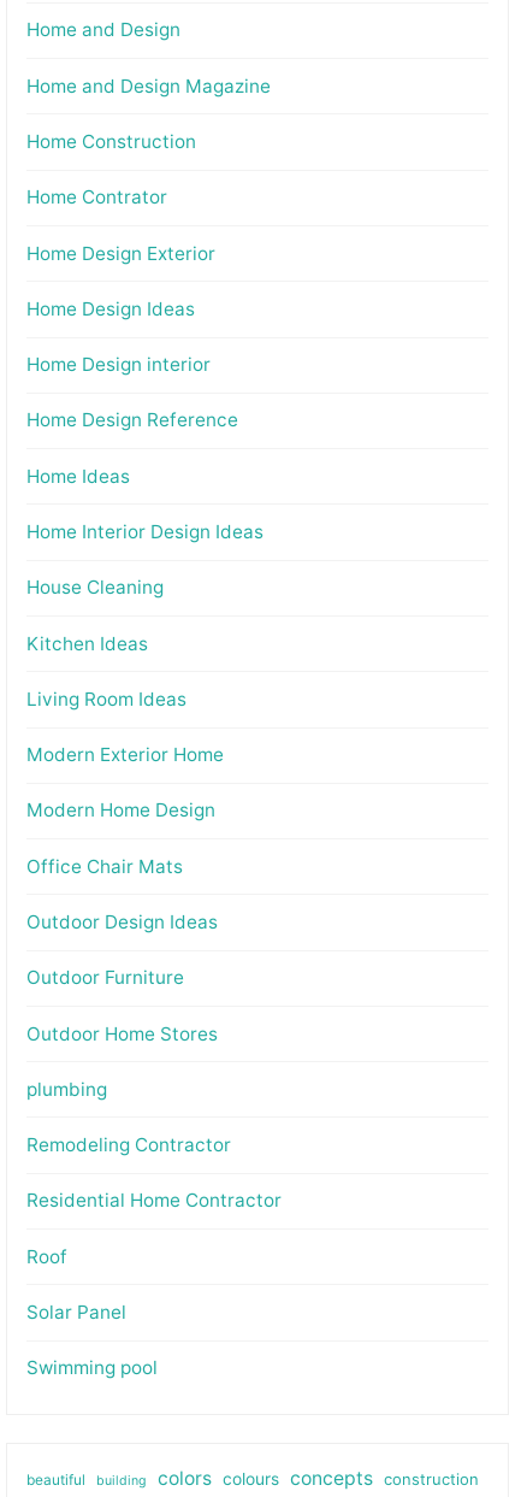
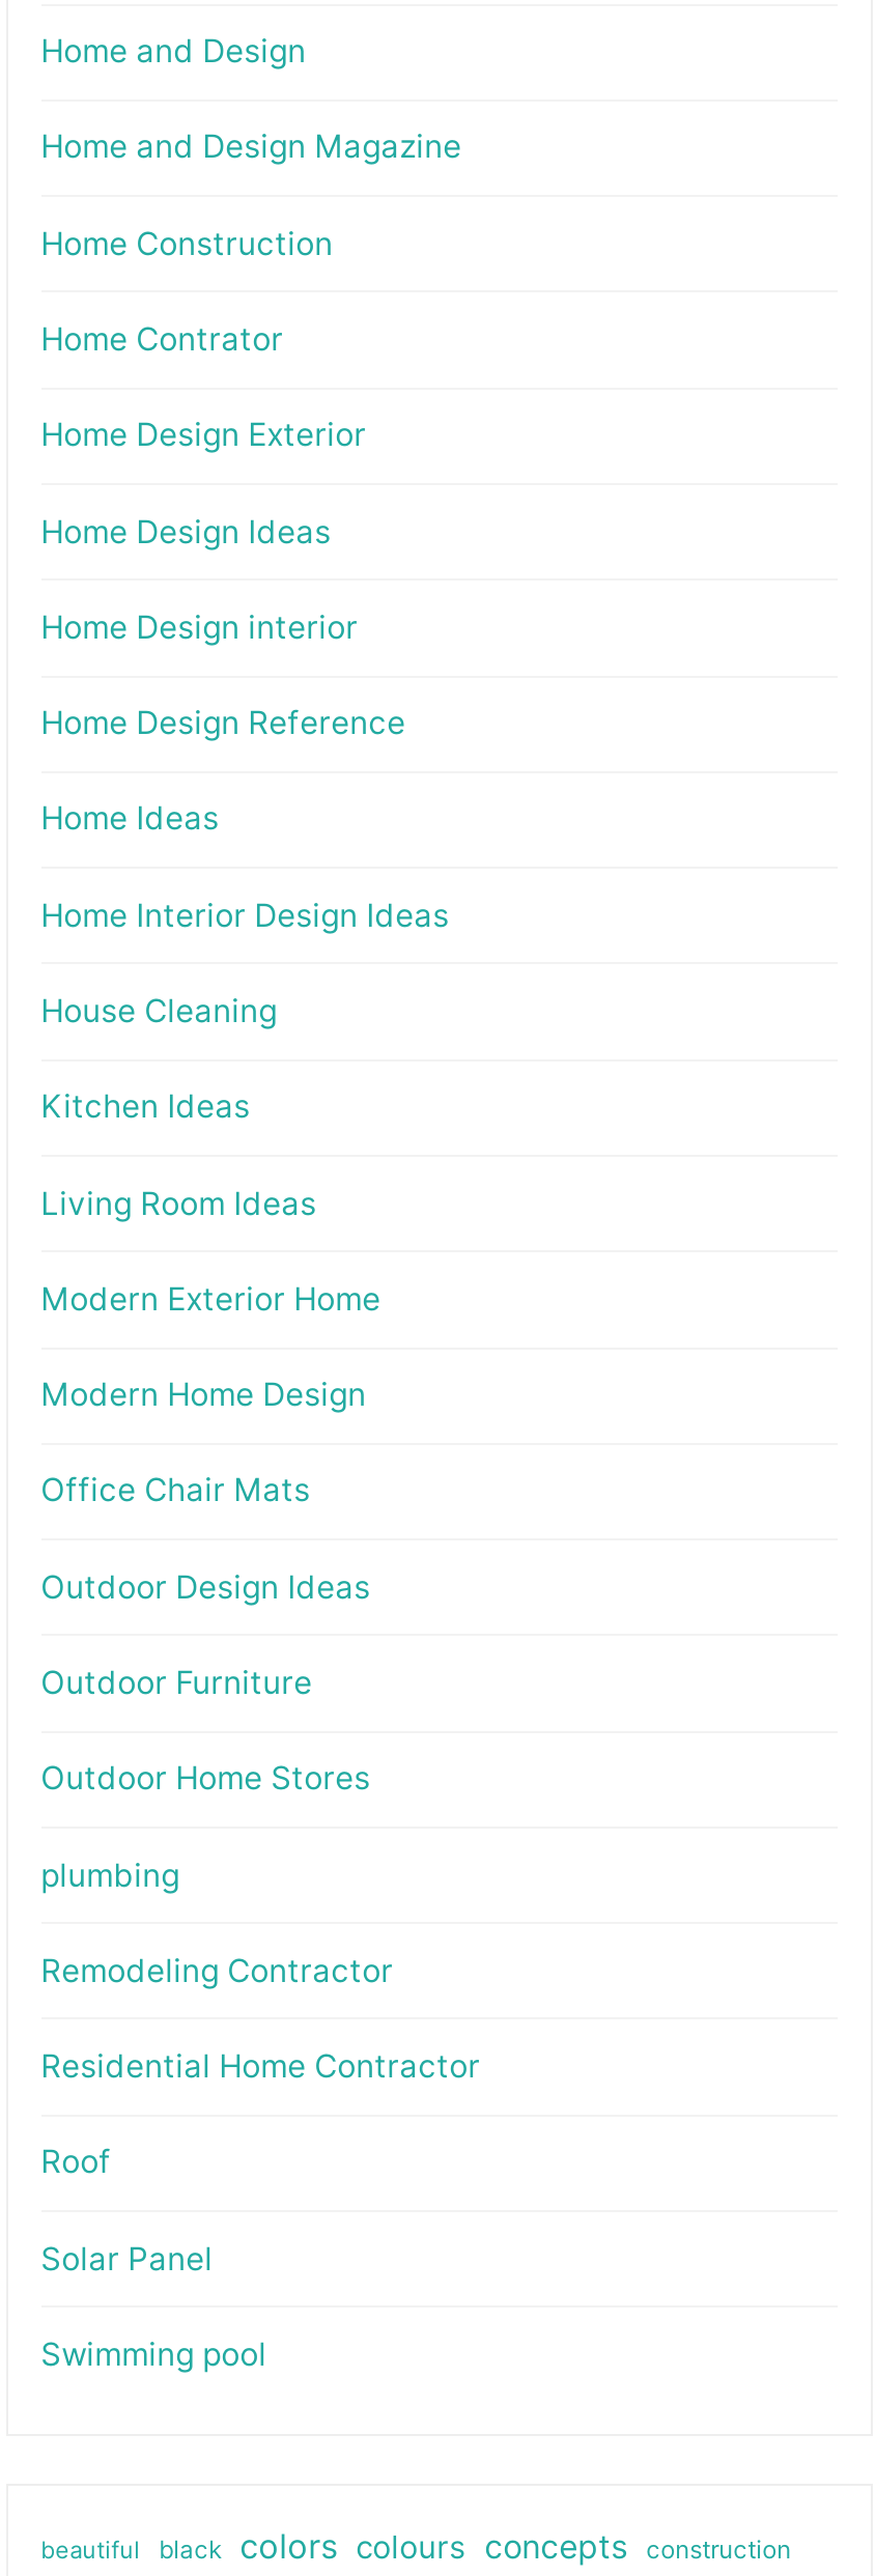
[96,1467,478,1490] building | colors colours concepts construction -> [159,2525,791,2566] black | colors colours concepts | construction

